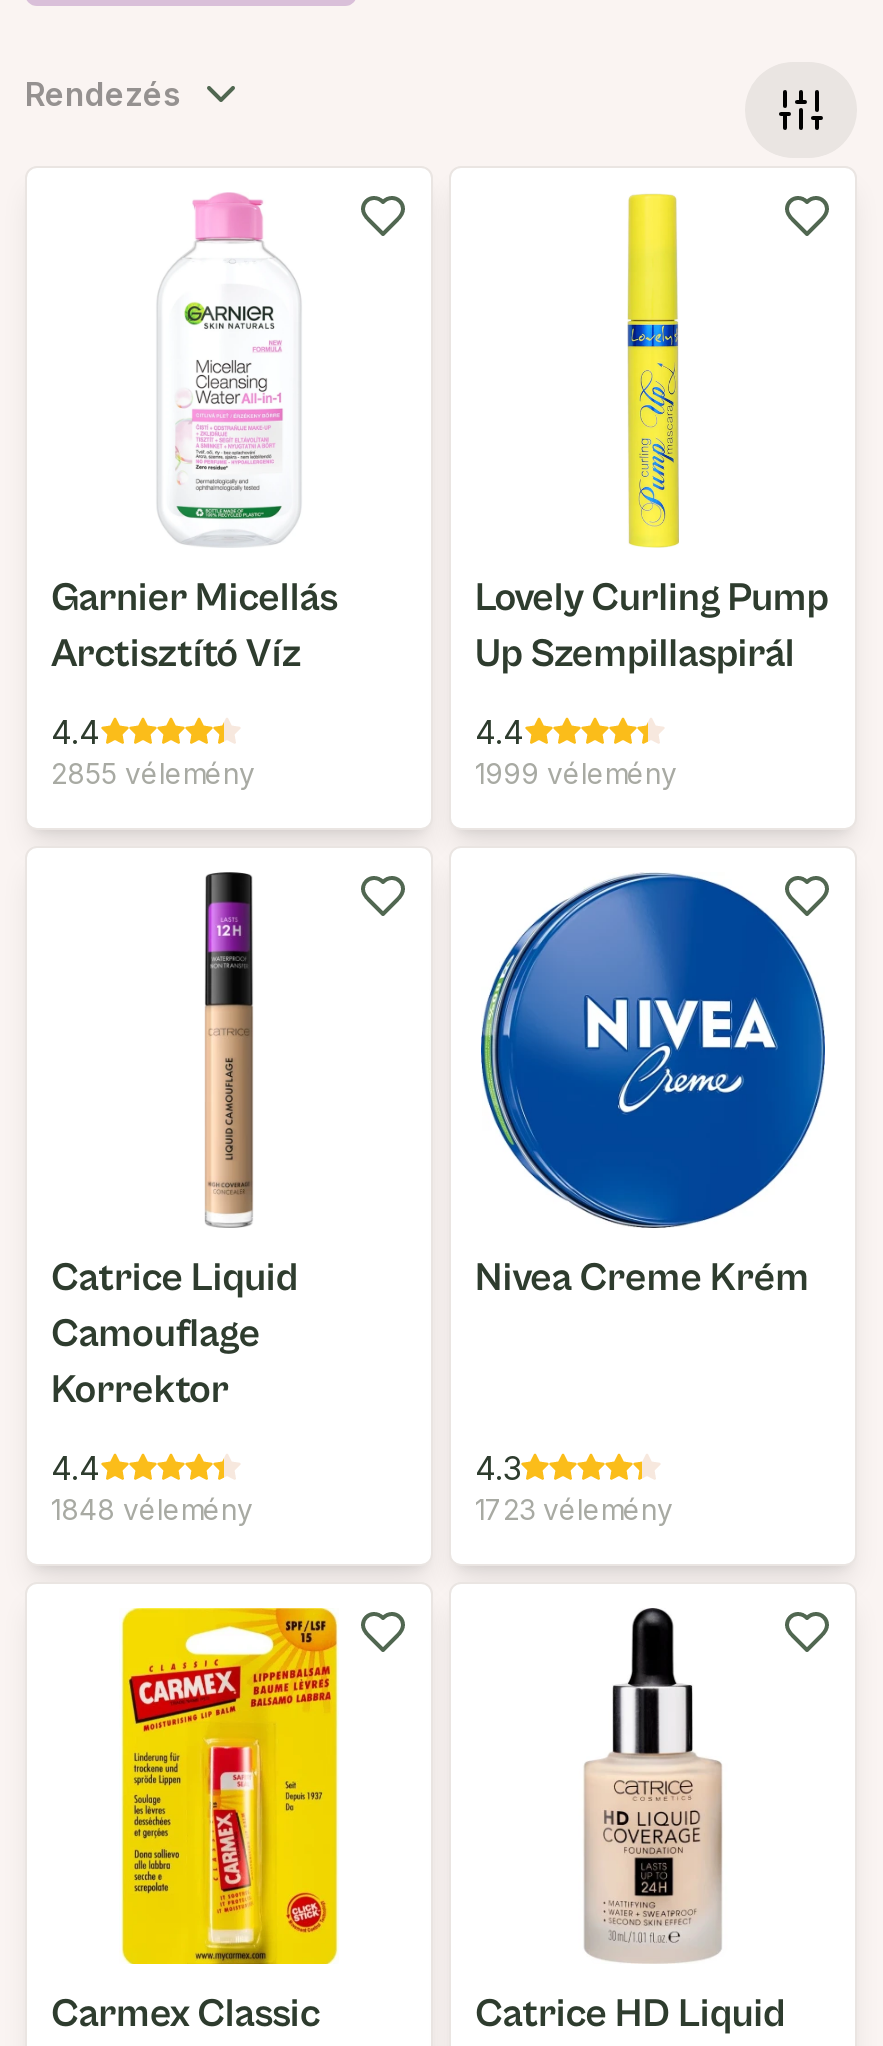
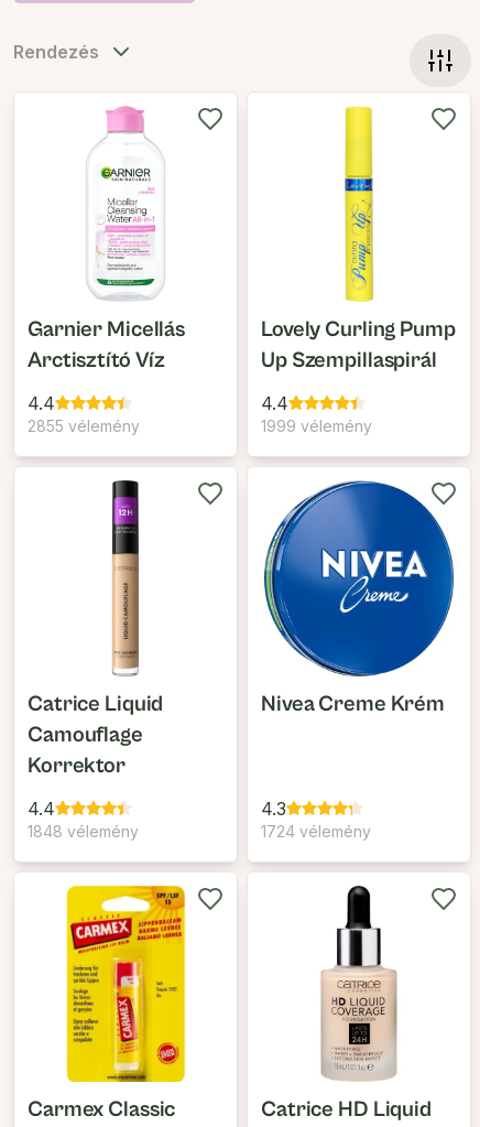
[475,1492,673,1526] 1723 vélemény -> [261,822,371,841] 1724 vélemény

